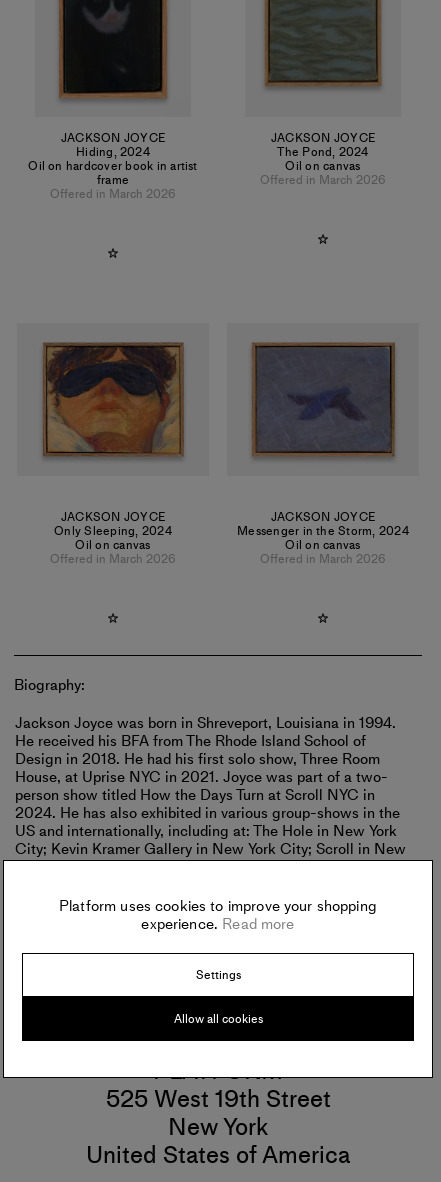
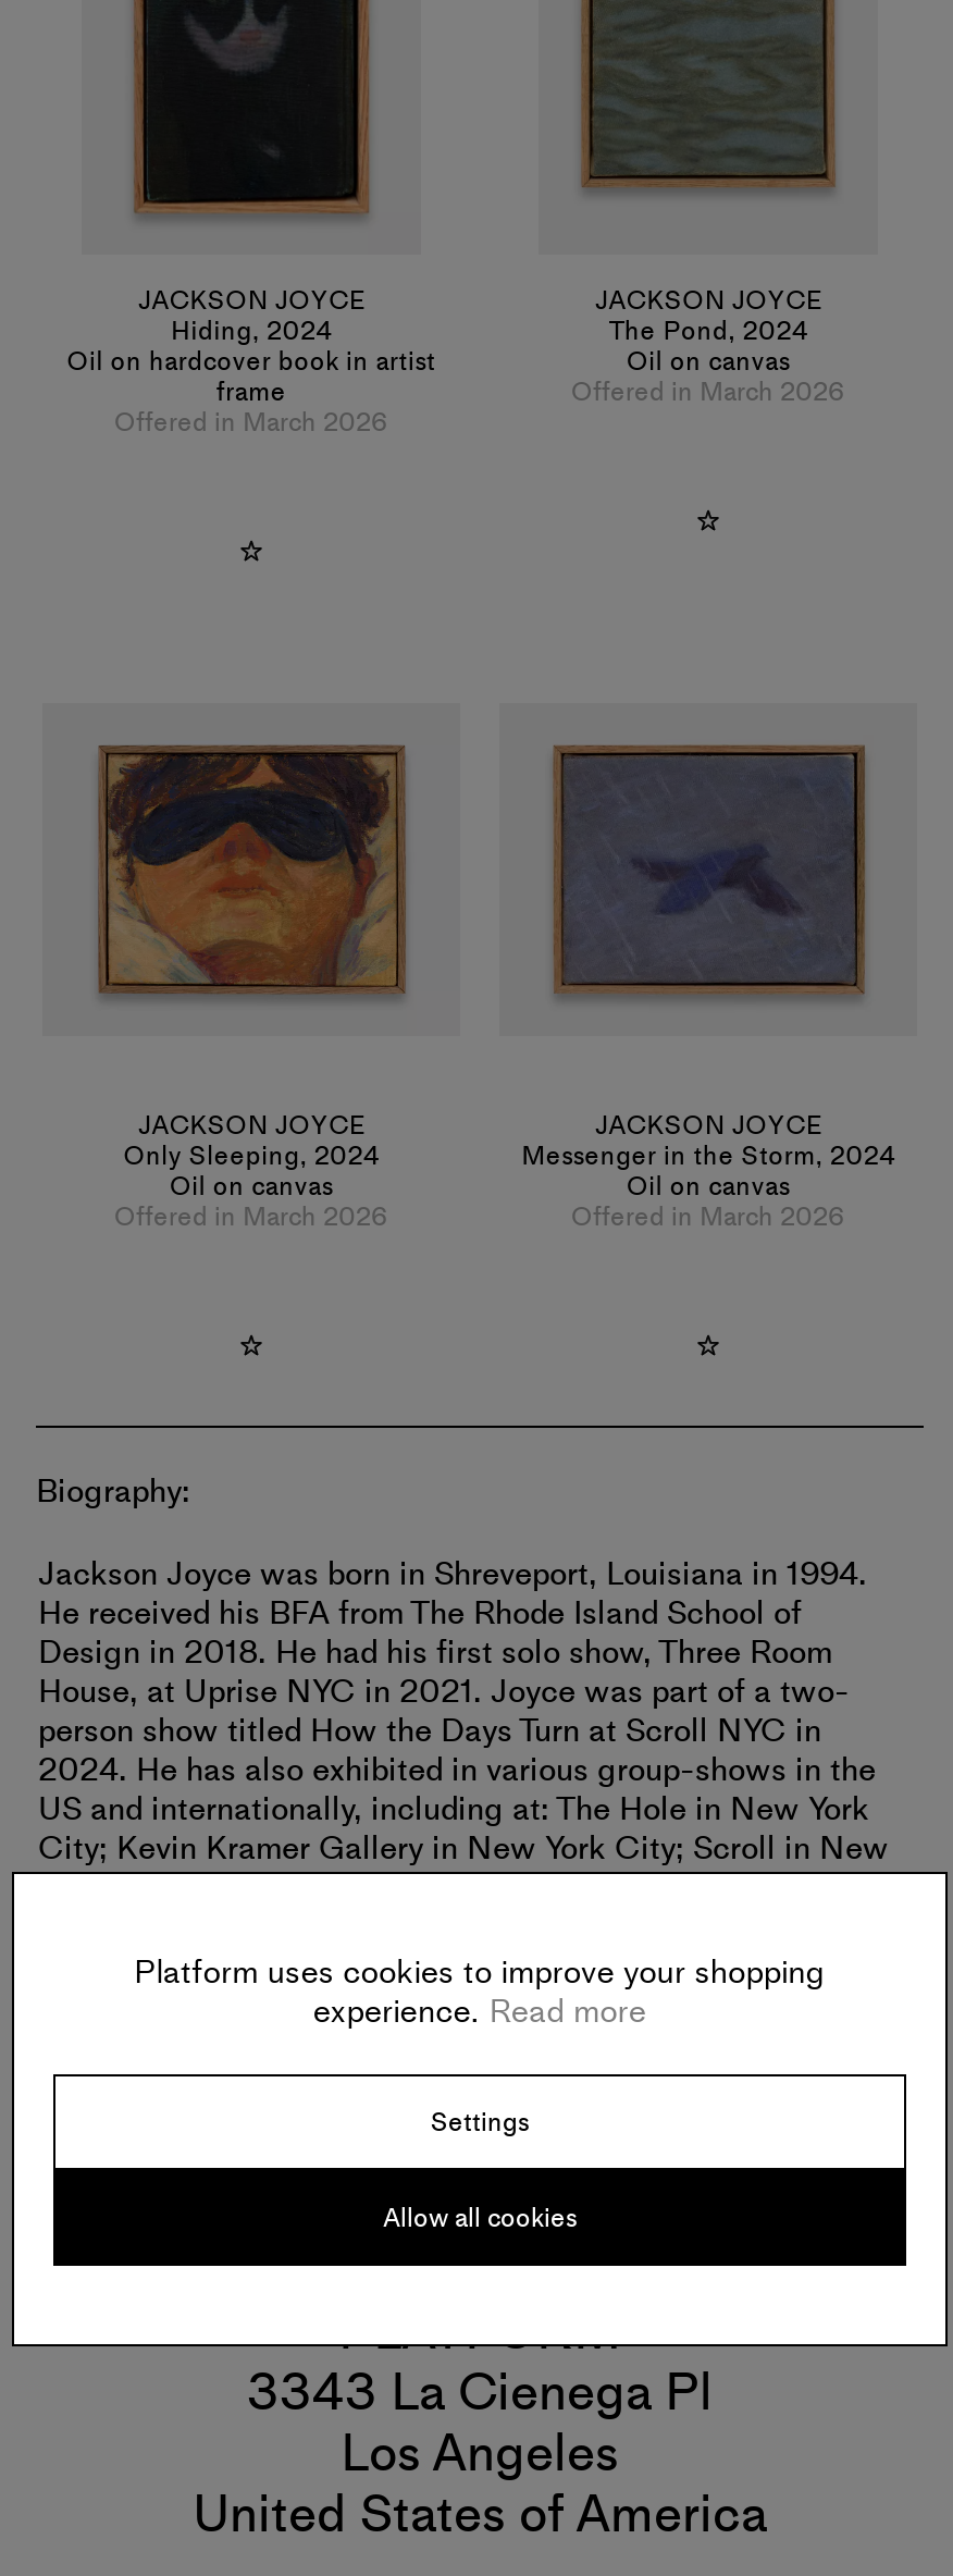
[105,1080,330,1144] 525 West 19th Street | New York -> [247,2352,713,2491] 3343 La Cienega Pl | Los Angeles

